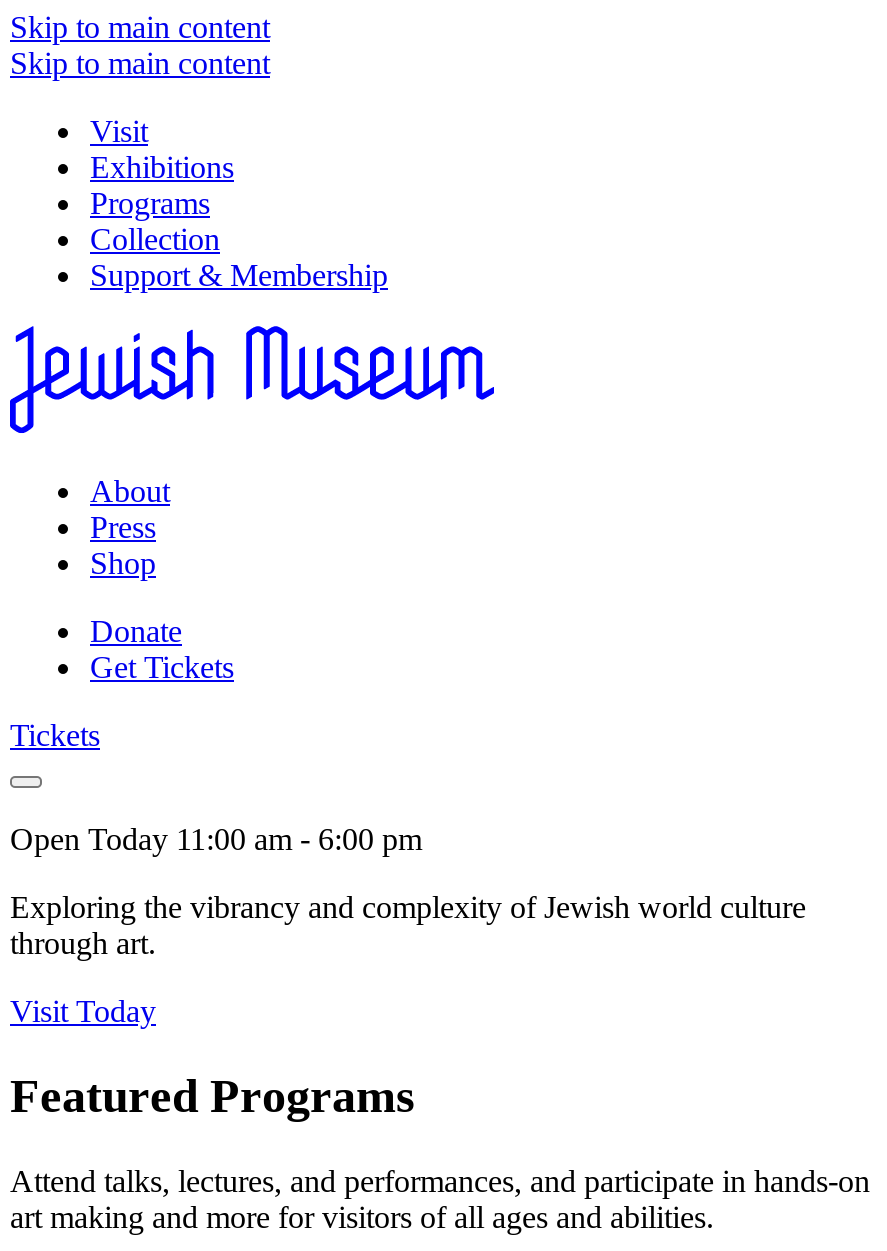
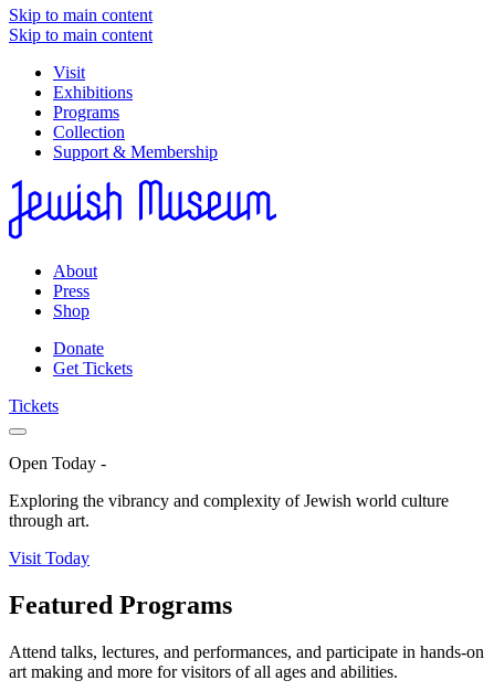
[10,822,422,856] Open Today 11:00 am - 6:00 pm -> [9,454,106,473] Open Today -

